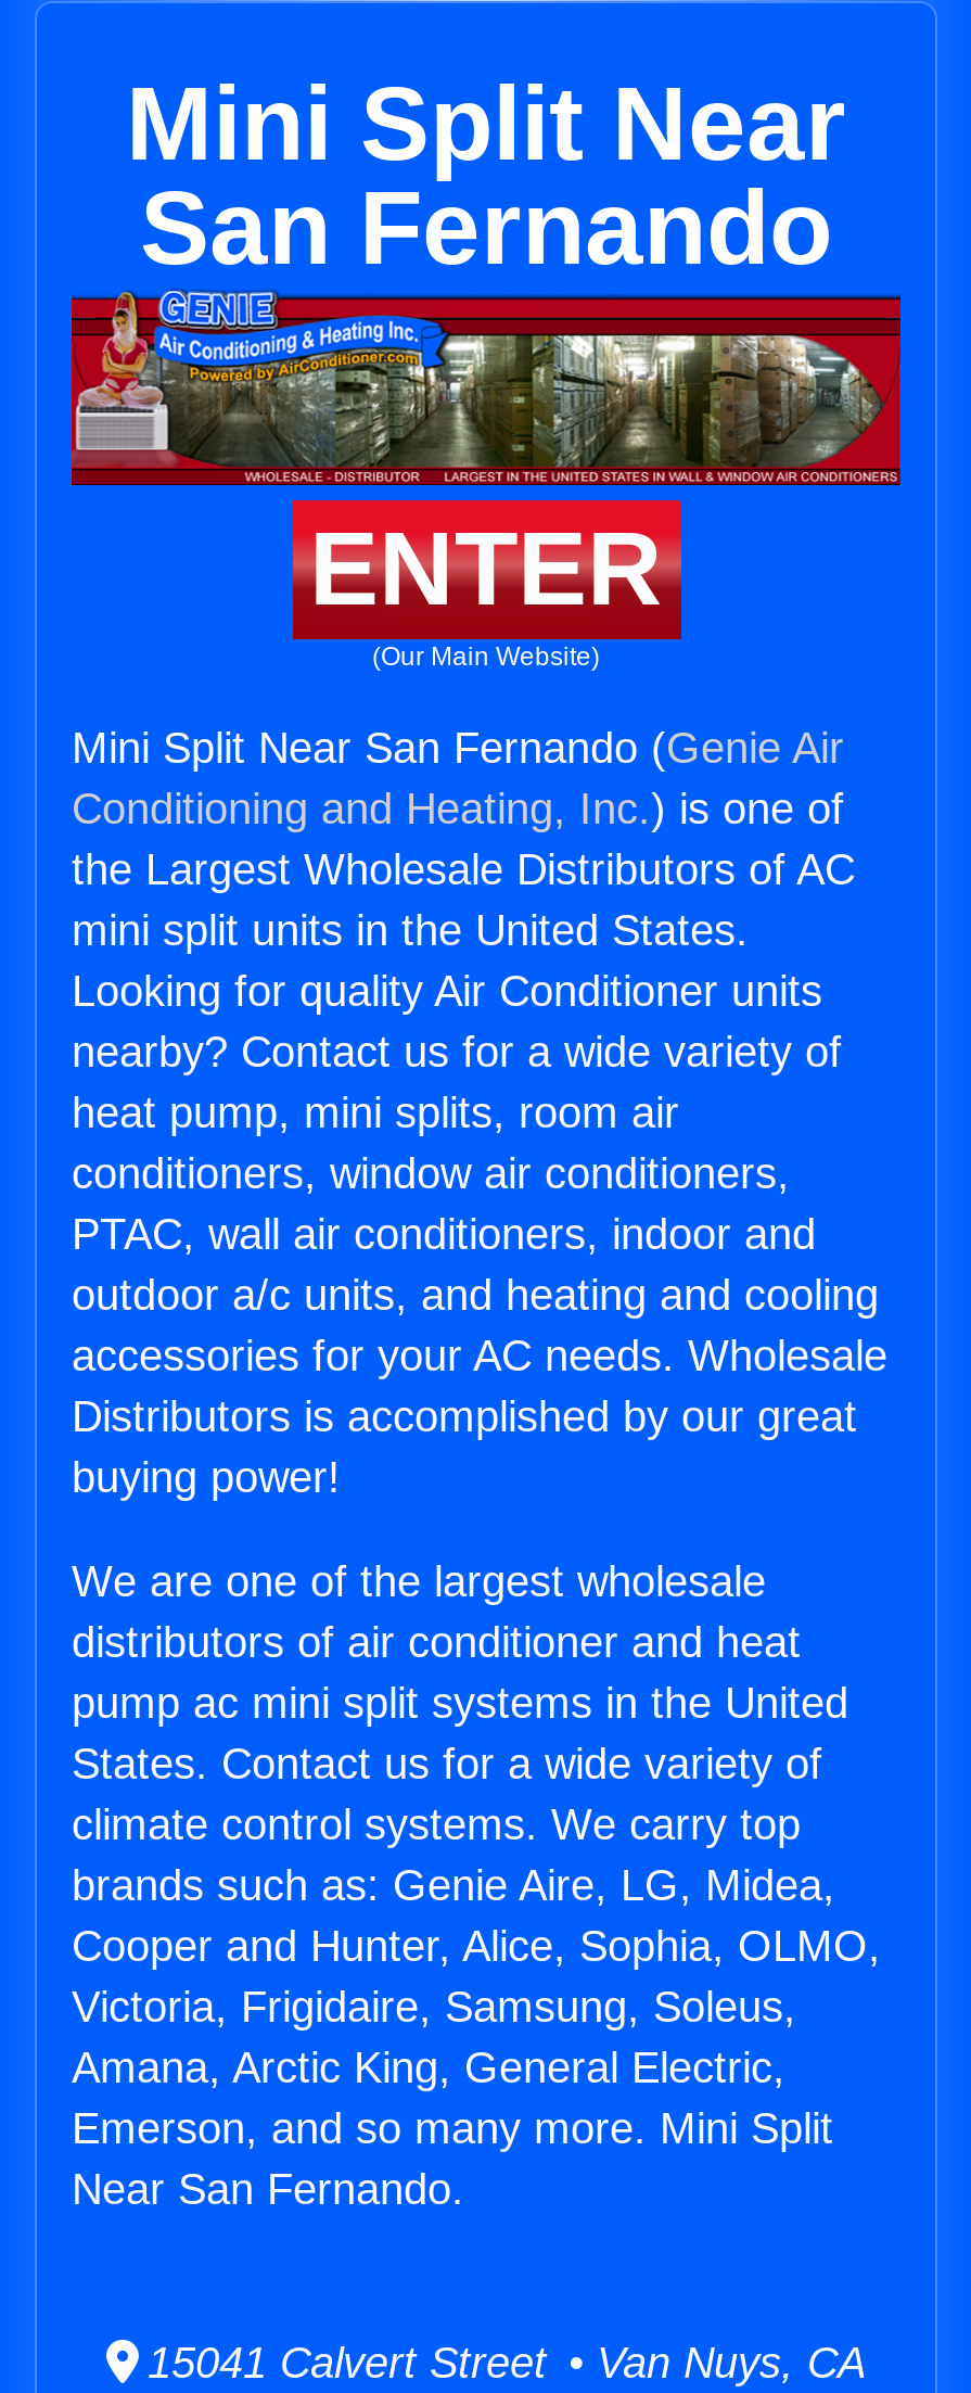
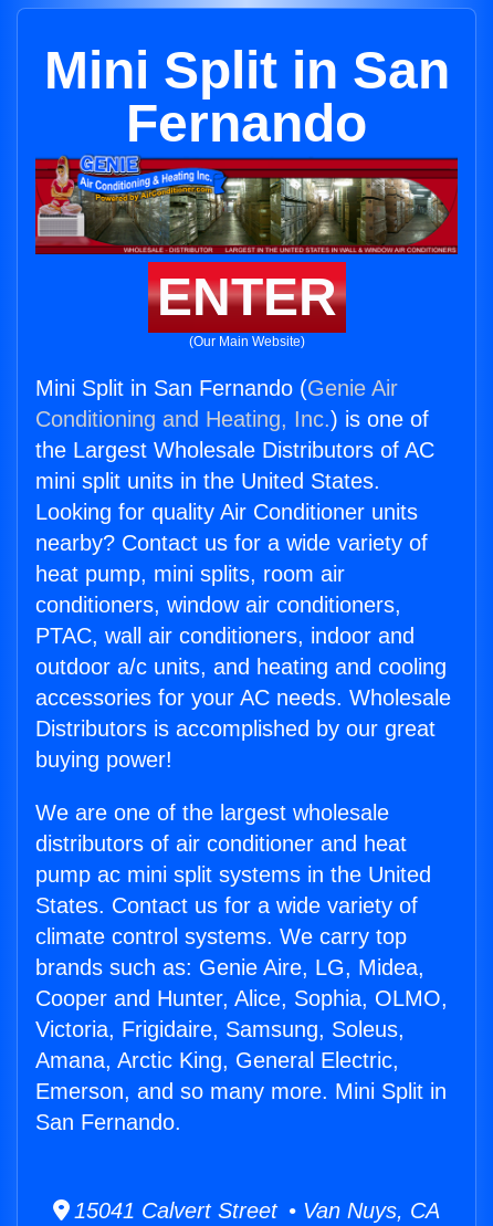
[126,66,846,285] Mini Split Near | San Fernando -> [44,41,449,153] Mini Split in San | Fernando
[72,724,844,772] Mini Split Near San Fernando (Genie Air -> [35,376,398,400] Mini Split in San Fernando (Genie Air
[72,2105,833,2213] Emerson, and so many more. Mini Split | Near San Fernando. -> [35,1079,447,1134] Emerson, and so many more. Mini Split in | San Fernando.

